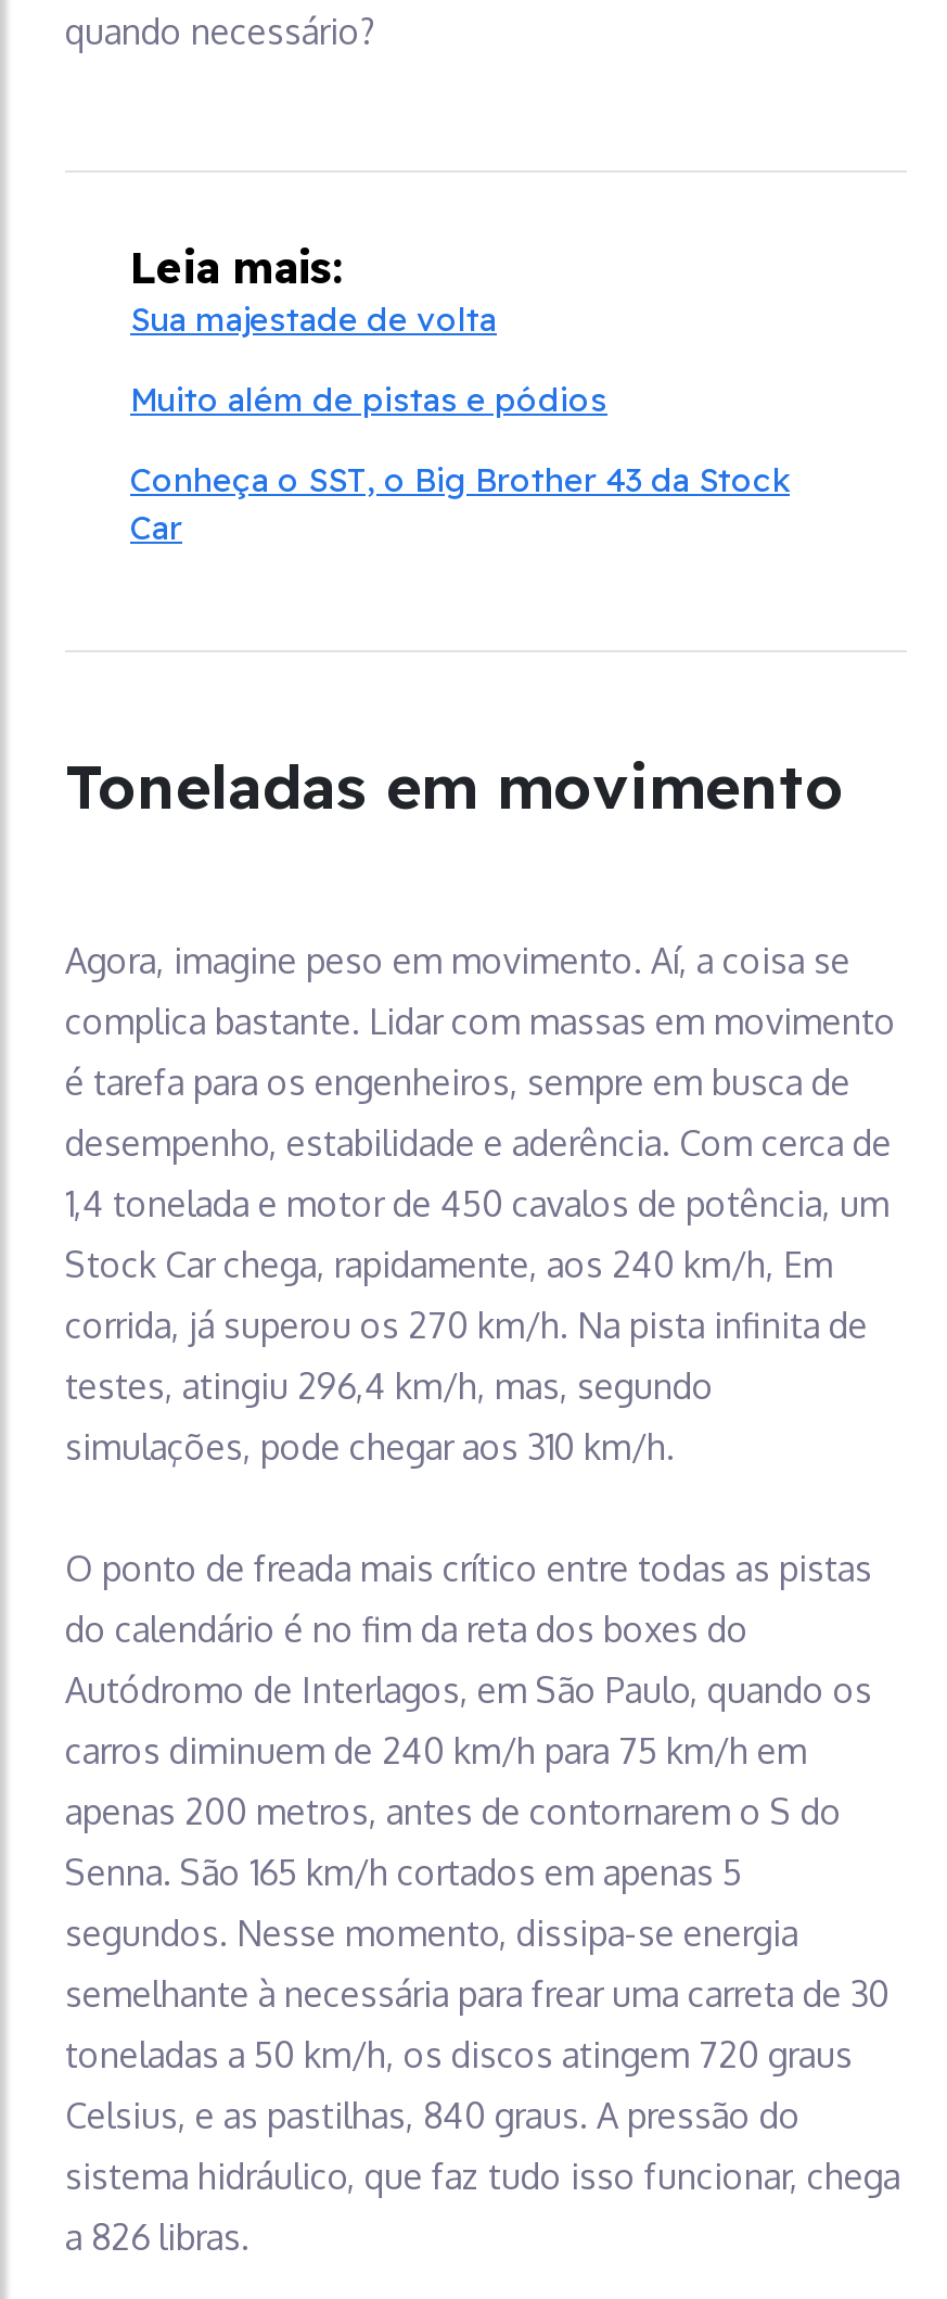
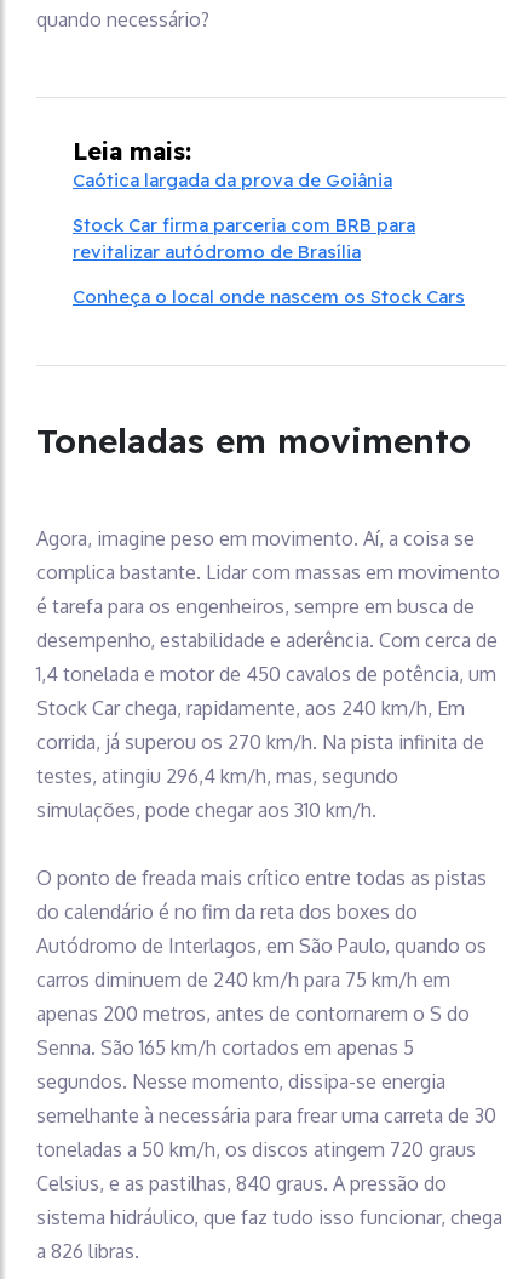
[130,298,497,339] Sua majestade de volta -> [73,168,392,191] Caótica largada da prova de Goiânia
[130,378,607,419] Muito além de pistas e pódios -> [73,213,415,263] Stock Car firma parceria com BRB para | revitalizar autódromo de Brasília
[130,458,790,548] Conheça o SST, o Big Brother 43 da Stock | Car -> [73,285,465,308] Conheça o local onde nascem os Stock Cars

